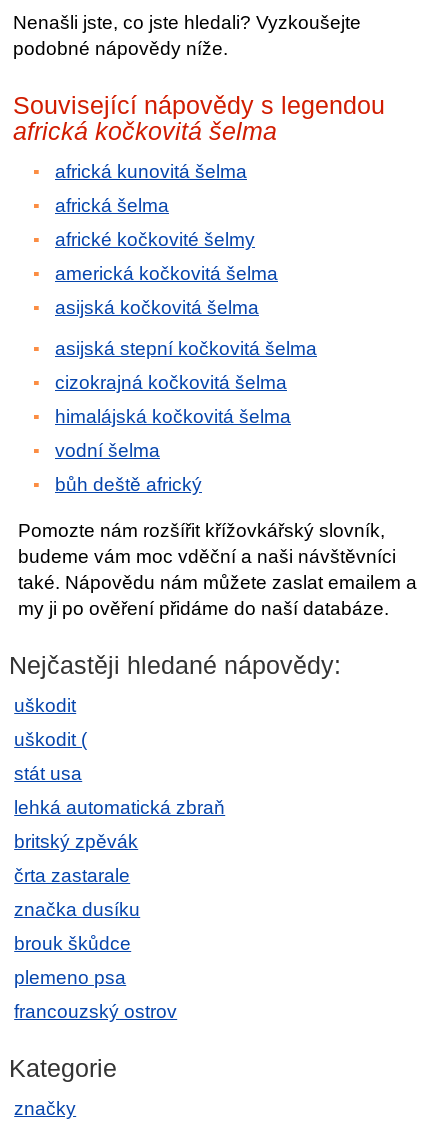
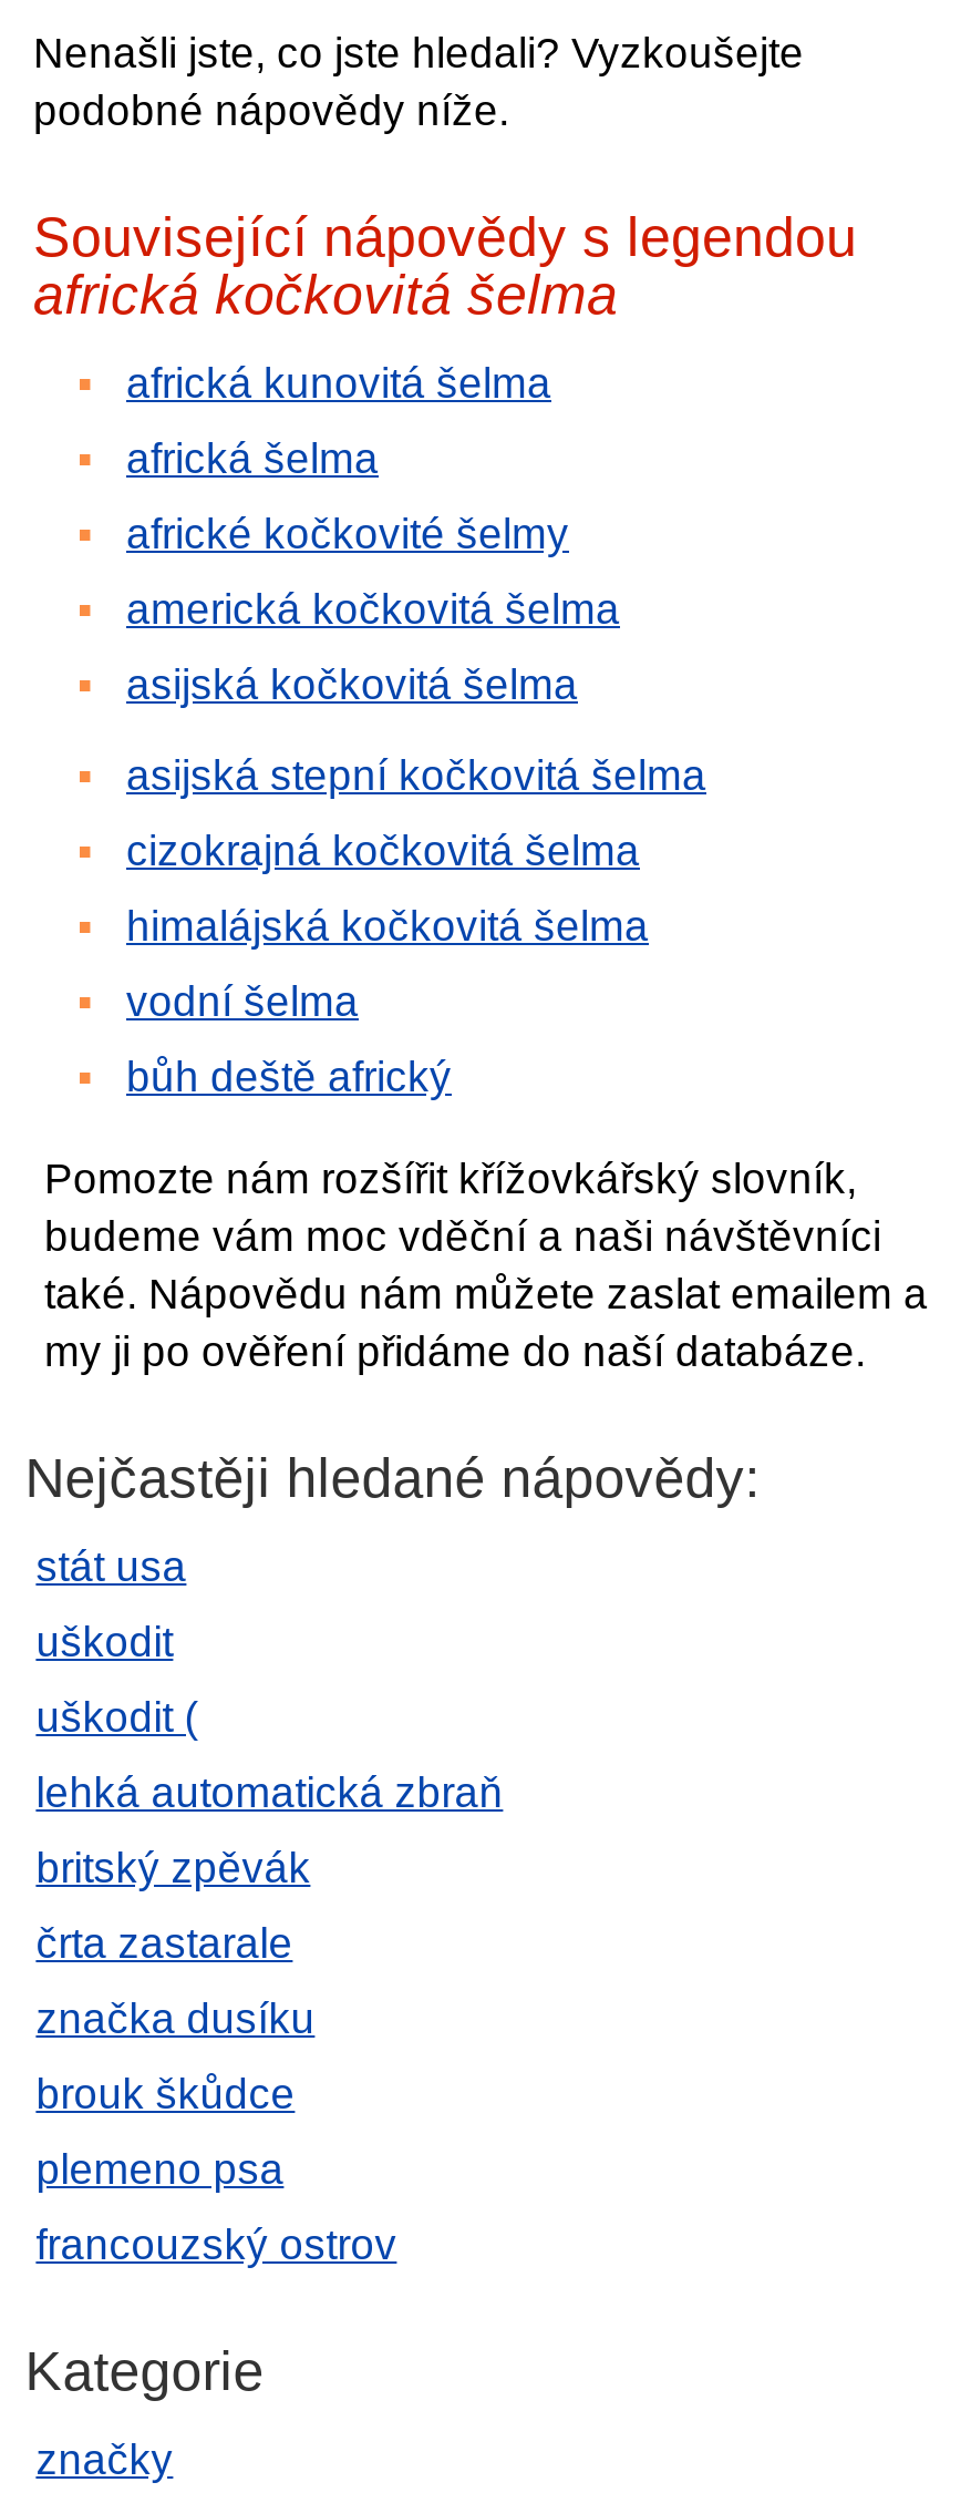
moved [14,695,87,750] -> [36,1619,198,1741]: uškodit | uškodit (
moved [14,763,82,784] -> [36,1543,186,1590]: stát usa

